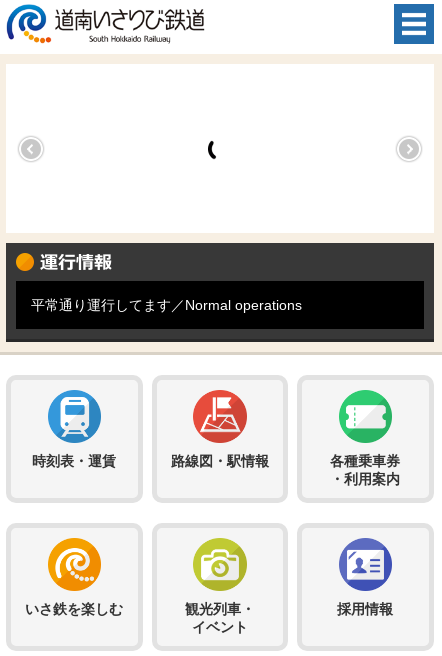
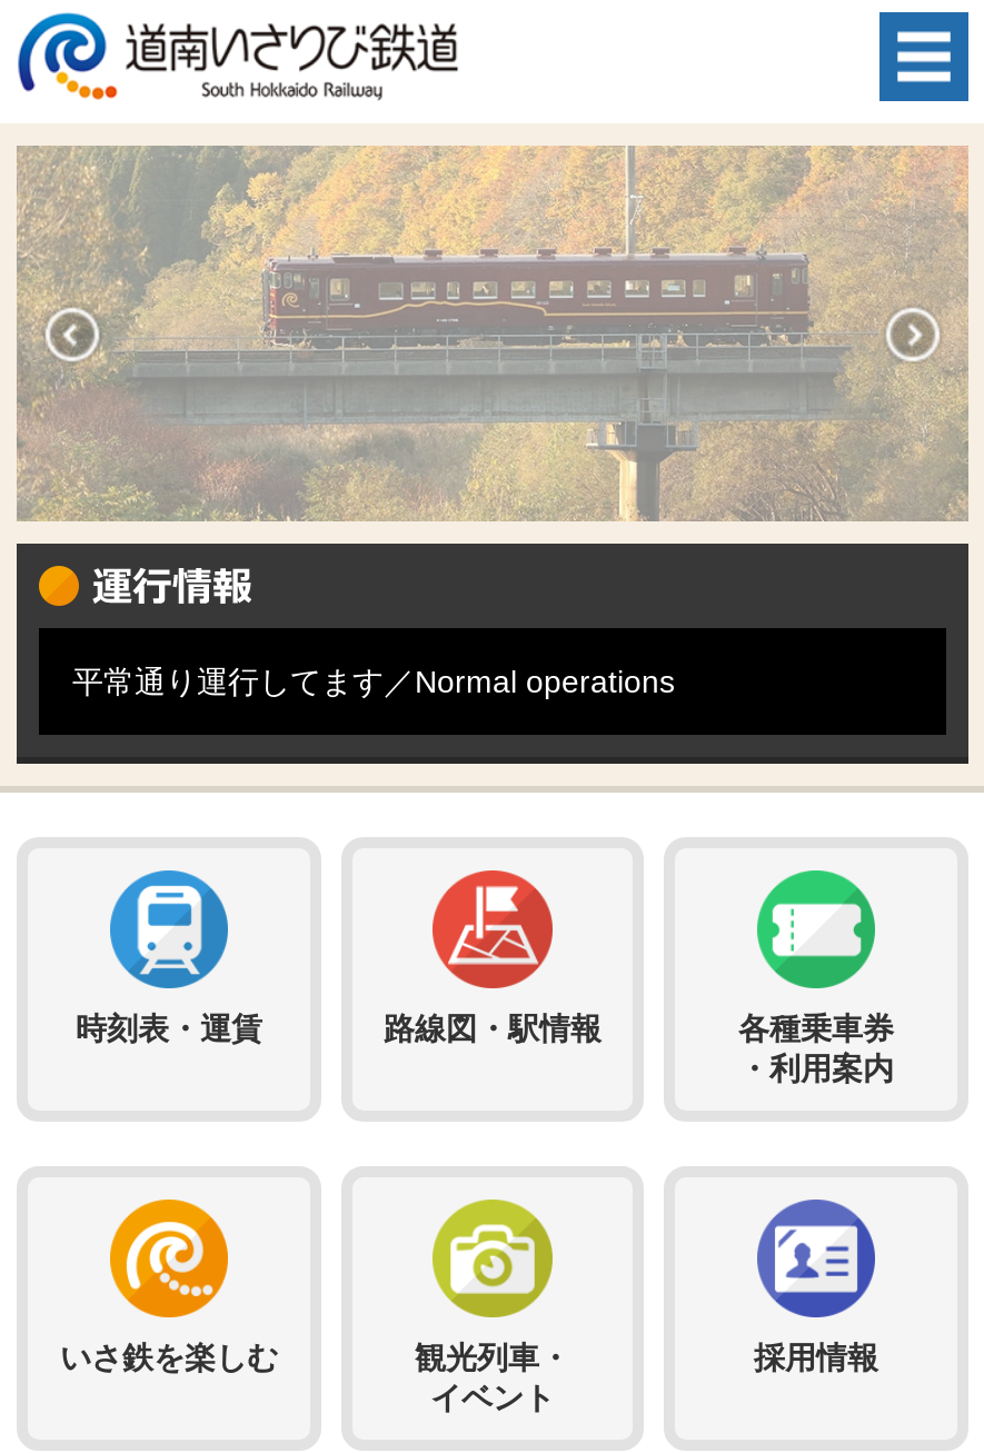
none -> [17,146,968,521] [image]

